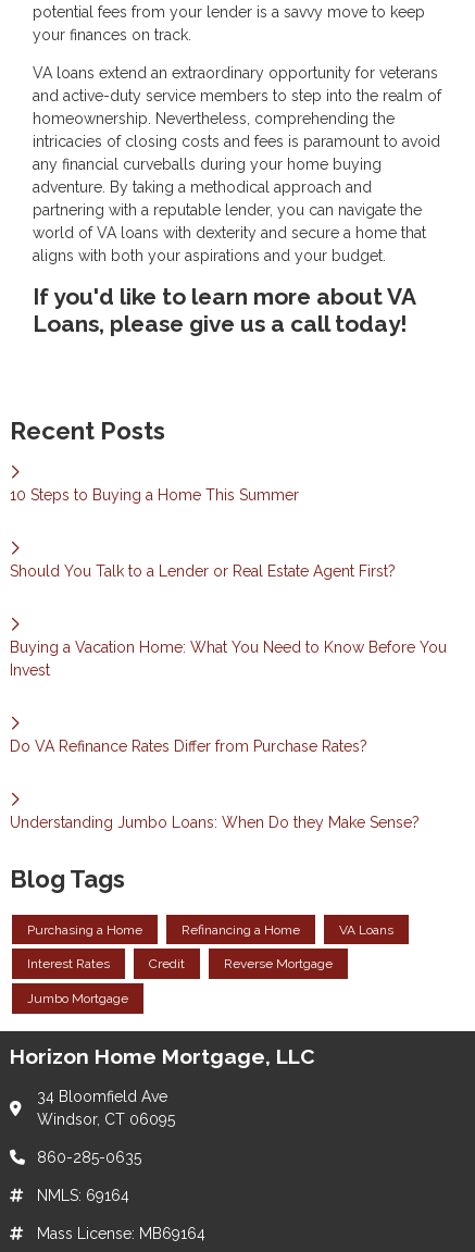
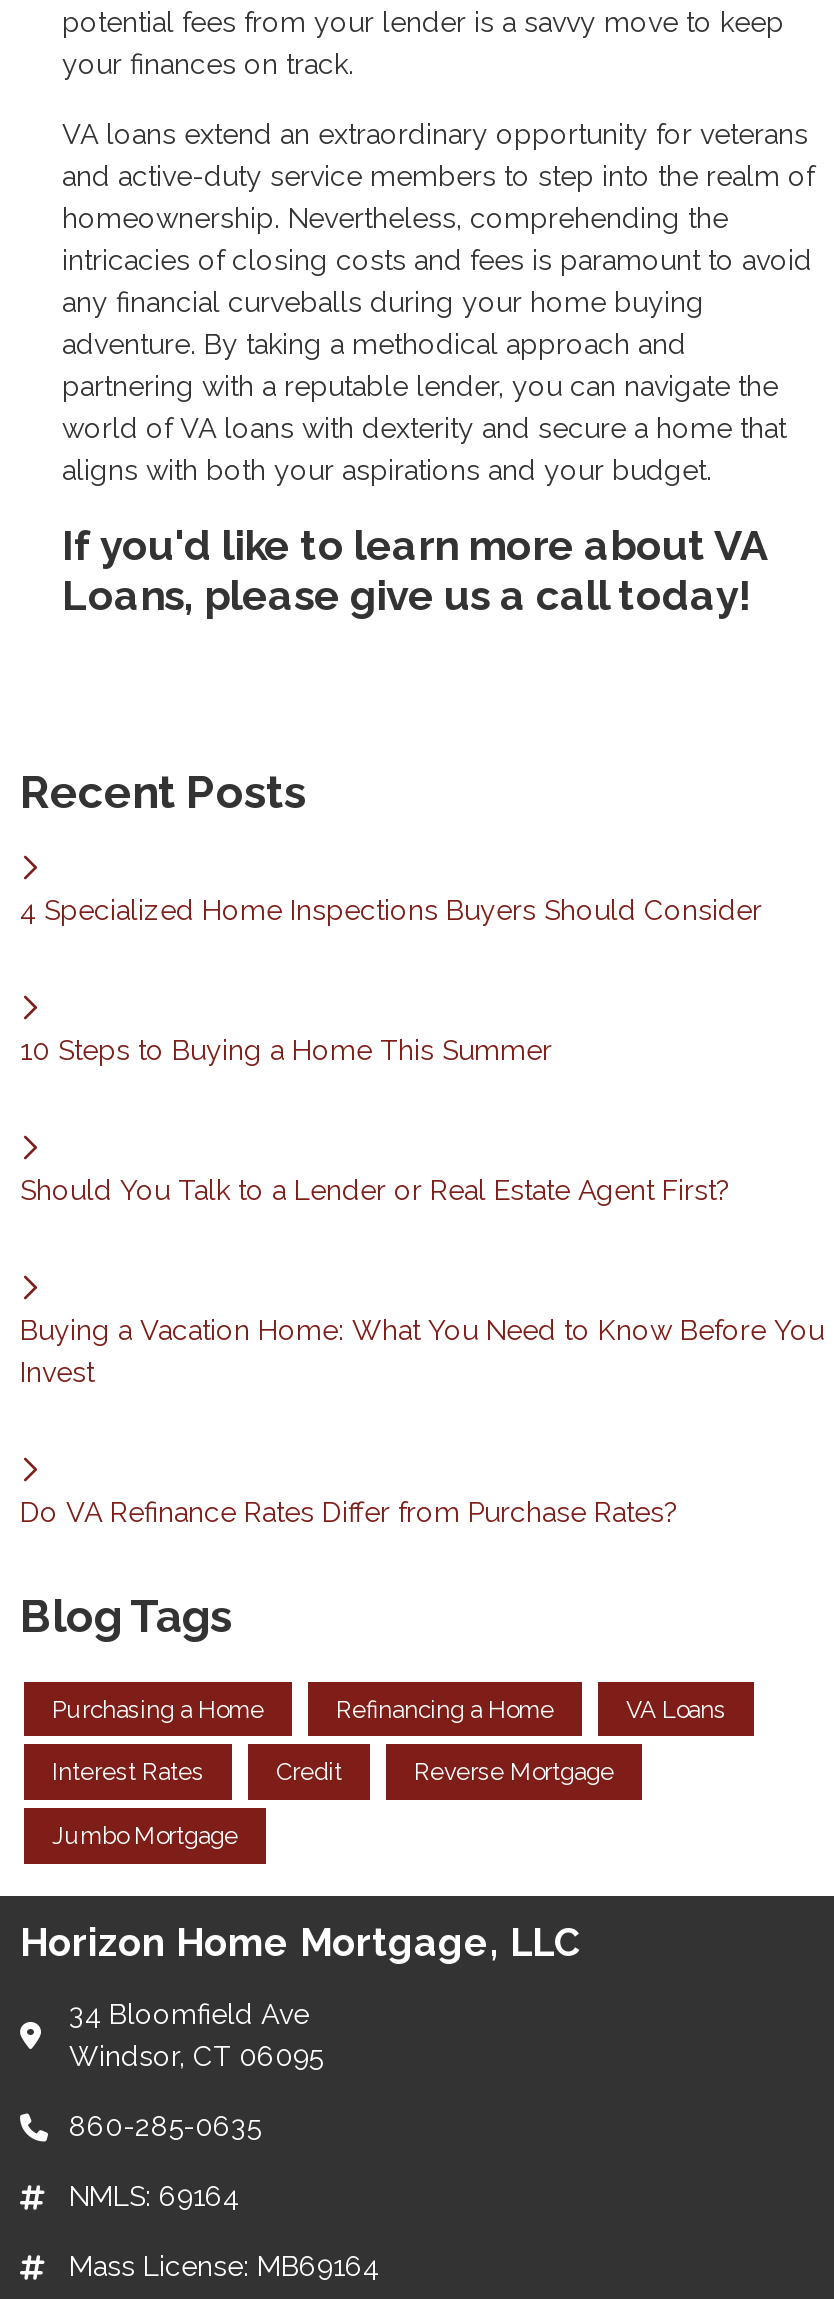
none -> [20,894,762,926] 4 Specialized Home Inspections Buyers Should Consider
moved [10,486,447,755] -> [20,1034,824,1528]: 10 Steps to Buying a Home This Summer | Should You Talk to a Lender or Real Estate Agent First? | Buying a Vacation Home: What You Need to Know Before You | Invest | Do VA Refinance Rates Differ from Purchase Rates?
[10,814,420,831] Understanding Jumbo Loans: When Do they Make Sense? -> none

